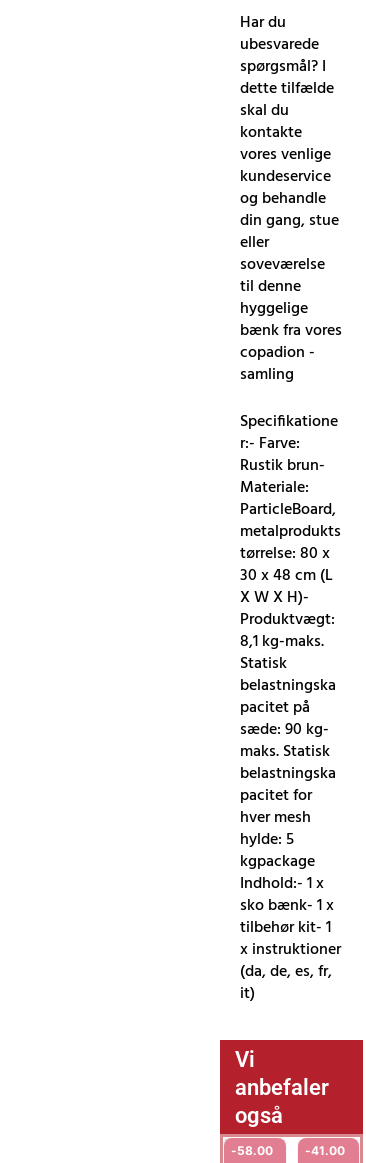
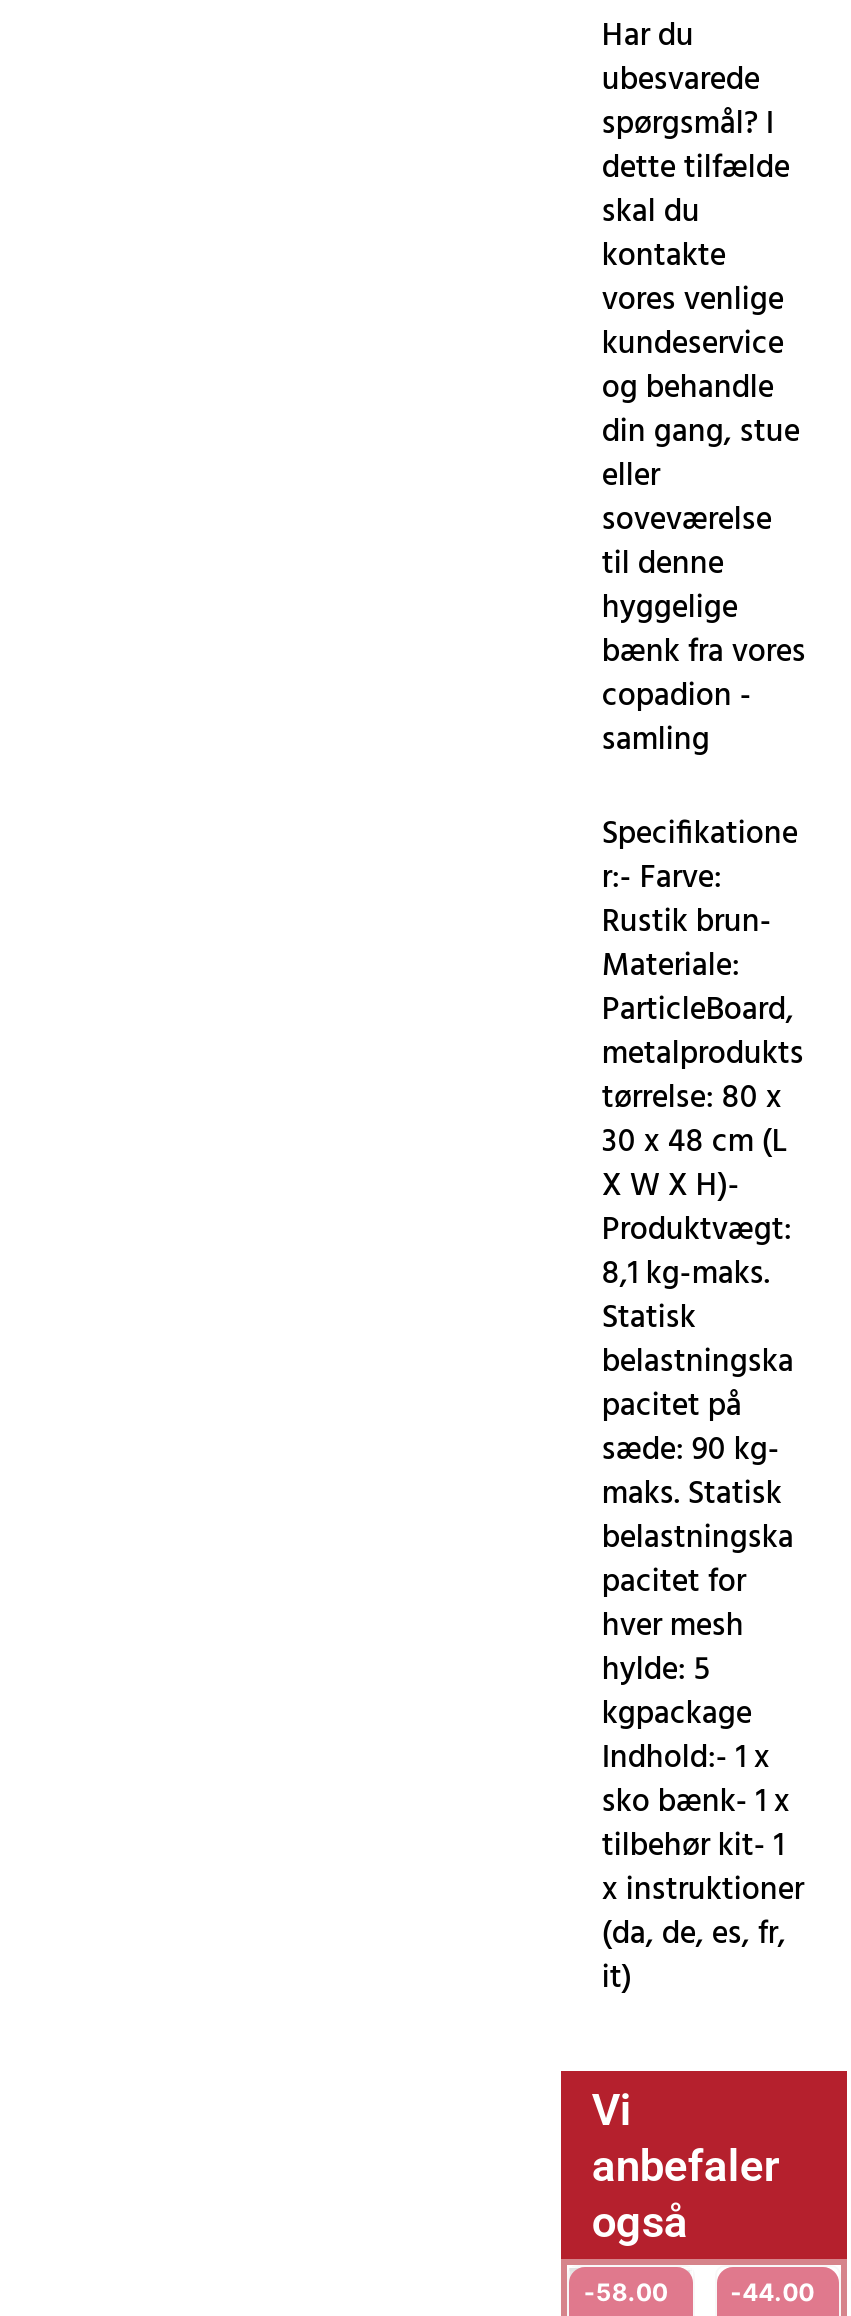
[231,1143,348,1158] -58.00 -41.00 -> [584,2277,820,2307] -58.00 -44.00

